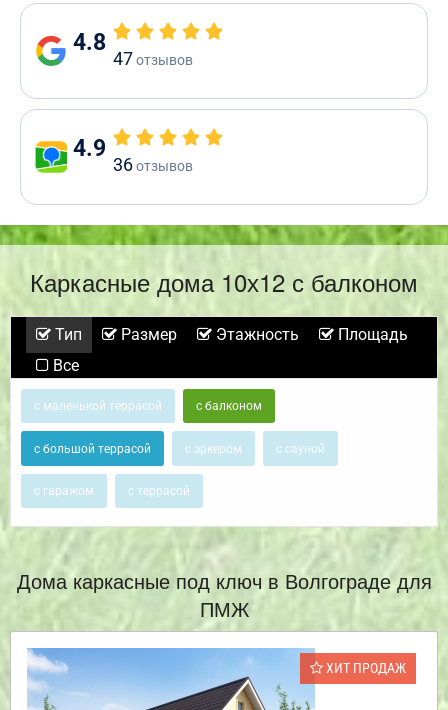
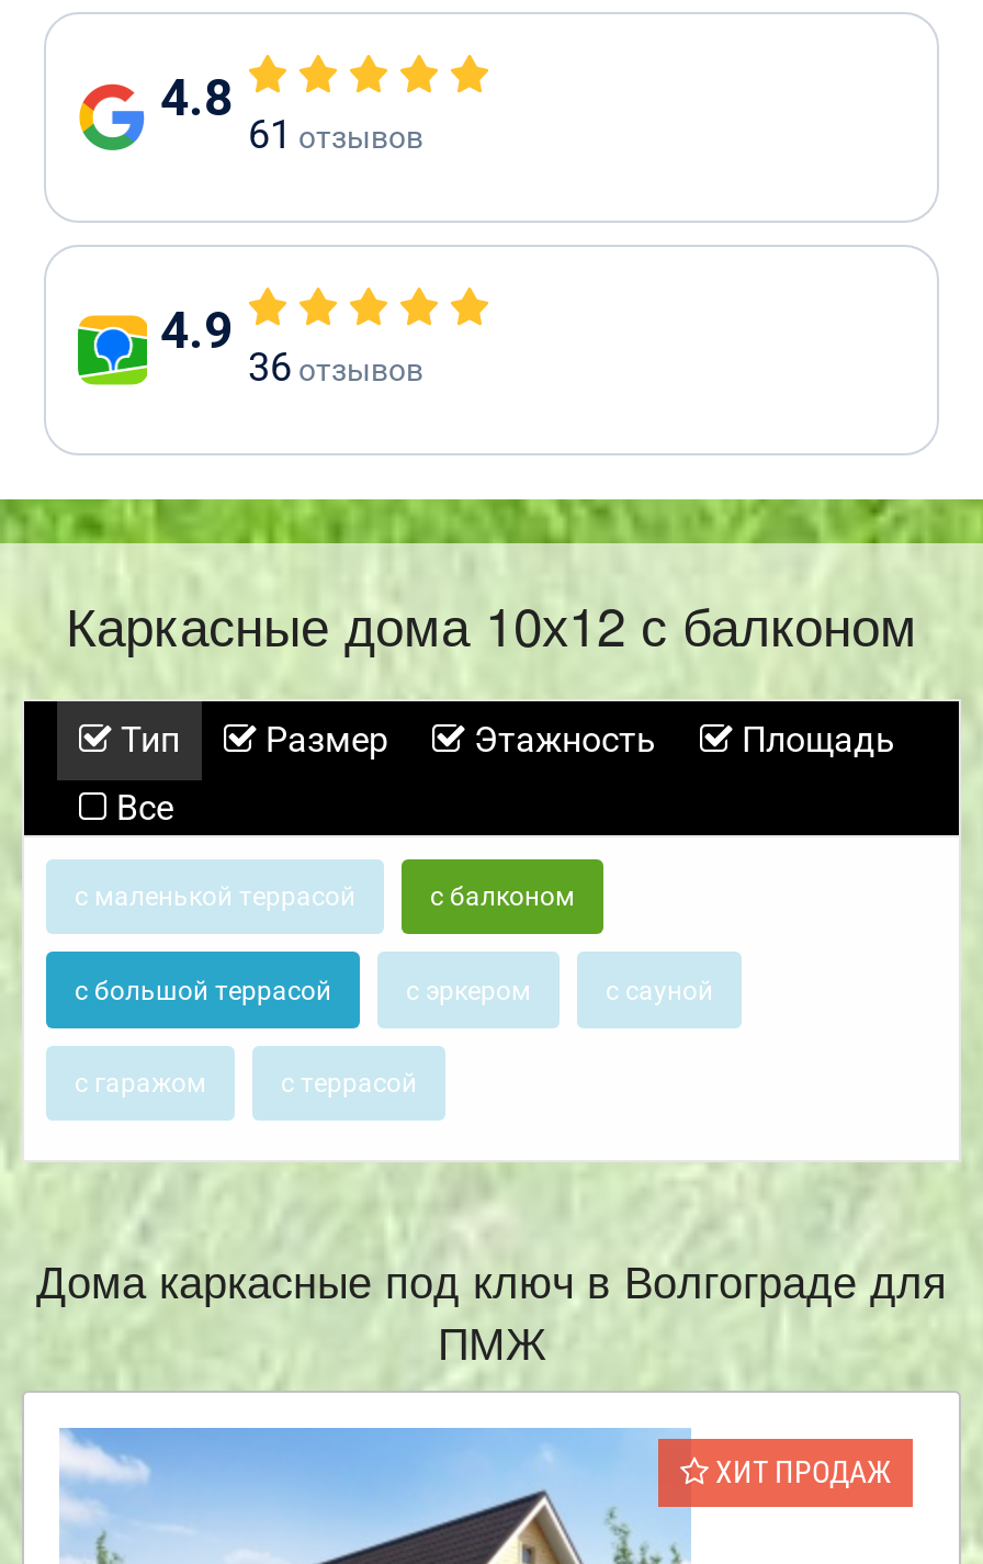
[113,48,193,69] 47 отзывов -> [248,111,423,157] 61 отзывов

